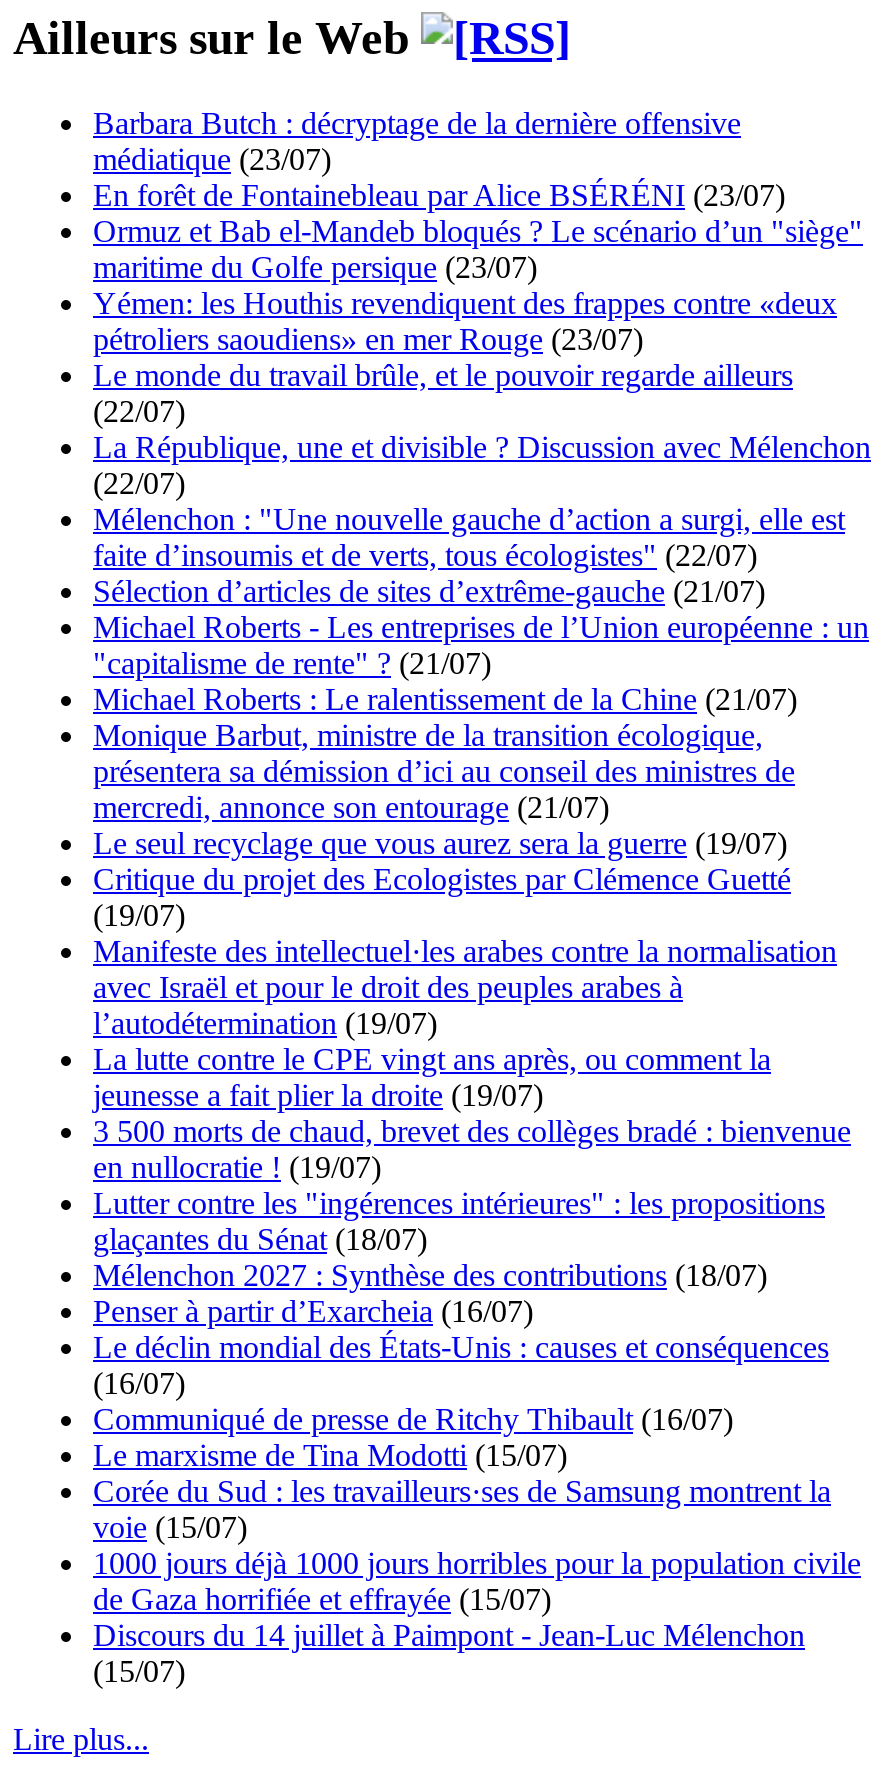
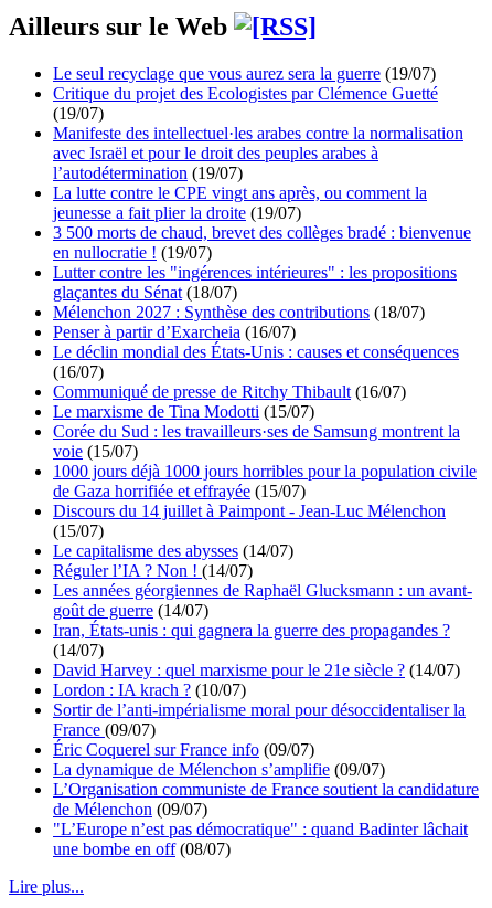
[93,105,871,823] Barbara Butch : décryptage de la dernière offensive | médiatique (23/07) | En forêt de Fontainebleau par Alice BSÉRÉNI (23/07) | Ormuz et Bab el-Mandeb bloqués ? Le scénario d’un "siège" | maritime du Golfe persique (23/07) | Yémen: les Houthis revendiquent des frappes contre «deux | pétroliers saoudiens» en mer Rouge (23/07) | Le monde du travail brûle, et le pouvoir regarde ailleurs | (22/07) | La République, une et divisible ? Discussion avec Mélenchon | (22/07) | Mélenchon : "Une nouvelle gauche d’action a surgi, elle est | faite d’insoumis et de verts, tous écologistes" (22/07) | Sélection d’articles de sites d’extrême-gauche (21/07) | Michael Roberts - Les entreprises de l’Union européenne : un | "capitalisme de rente" ? (21/07) | Michael Roberts : Le ralentissement de la Chine (21/07) | Monique Barbut, ministre de la transition écologique, | présentera sa démission d’ici au conseil des ministres de | mercredi, annonce son entourage (21/07) -> none
moved [93,825,861,1687] -> [53,64,477,540]: Le seul recyclage que vous aurez sera la guerre (19/07) | Critique du projet des Ecologistes par Clémence Guetté | (19/07) | ... | Discours du 14 juillet à Paimpont - Jean-Luc Mélenchon | (15/07)
none -> [53,541,479,858] Le capitalisme des abysses (14/07) | Réguler l’IA ? Non ! (14/07) | Les années géorgiennes de Raphaël Glucksmann : un avant- | goût de guerre (14/07) | Iran, États-unis : qui gagnera la guerre des propagandes ? | (14/07) | David Harvey : quel marxisme pour le 21e siècle ? (14/07) | Lordon : IA krach ? (10/07) | Sortir de l’anti-impérialisme moral pour désoccidentaliser la | France (09/07) | Éric Coquerel sur France info (09/07) | La dynamique de Mélenchon s’amplifie (09/07) | L’Organisation communiste de France soutient la candidature | de Mélenchon (09/07) | "L’Europe n’est pas démocratique" : quand Badinter lâchait | une bombe en off (08/07)

